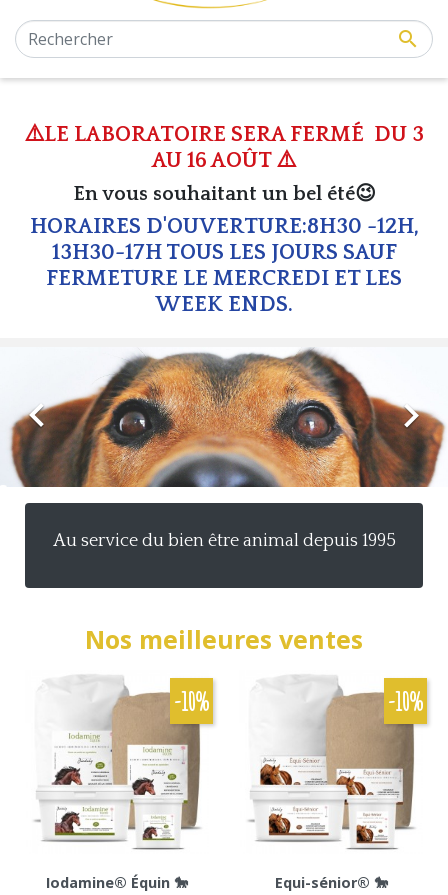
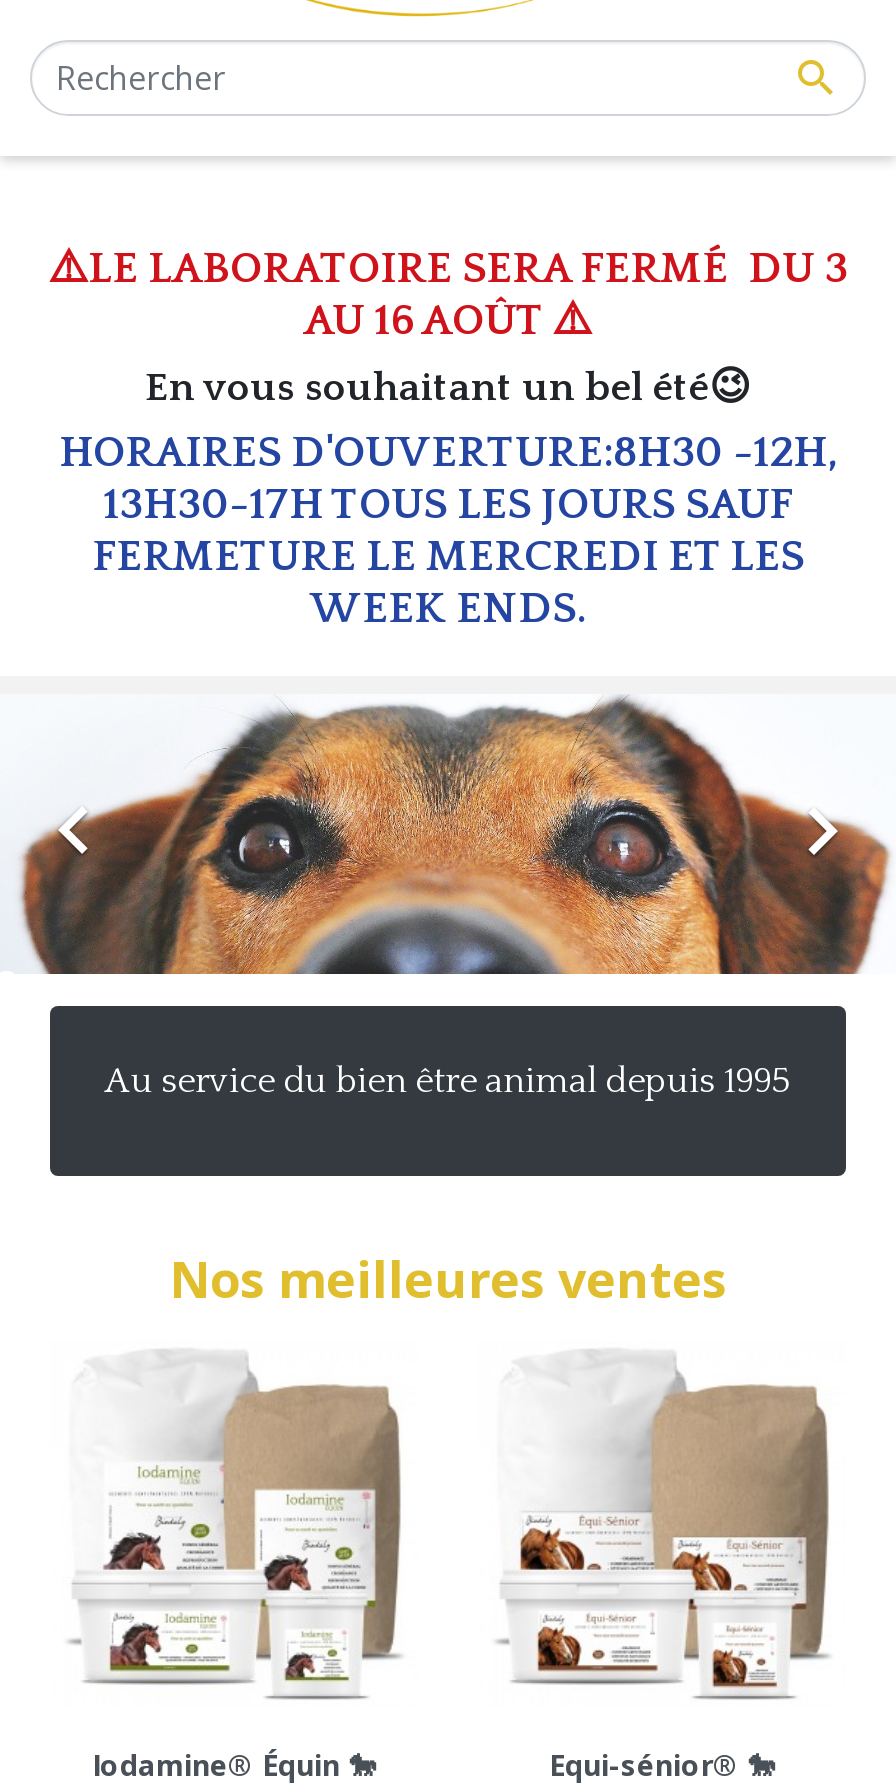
[174,685,209,717] -10% -> none
[388,685,423,717] -10% -> none

